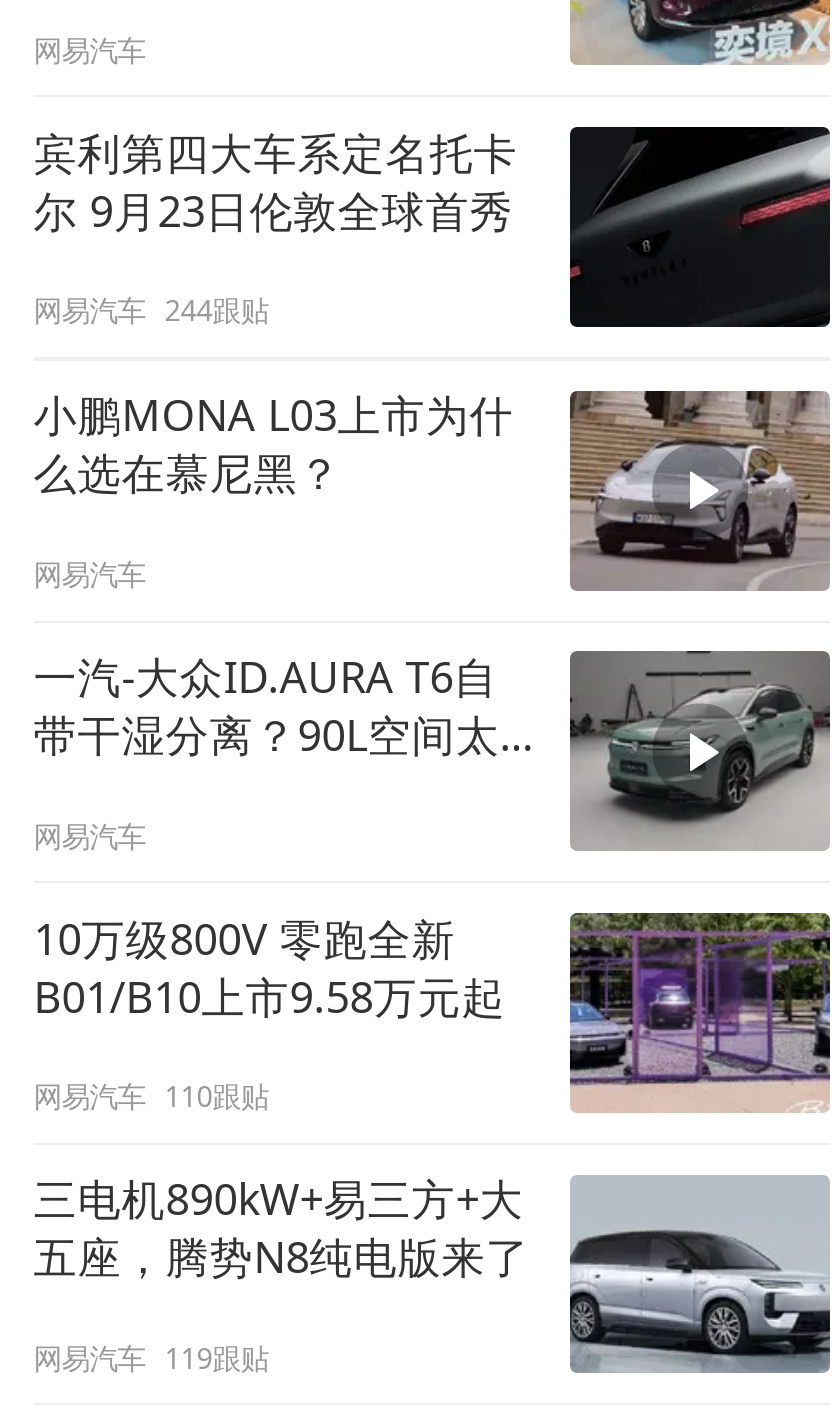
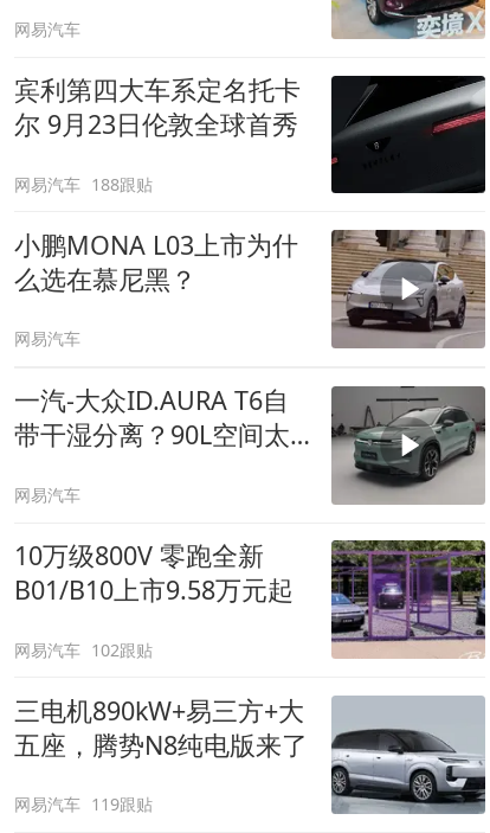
[33,291,269,329] 网易汽车 244跟贴 -> [14,173,153,195] 网易汽车 188跟贴
[33,1077,269,1115] 网易汽车 110跟贴 -> [14,638,153,661] 网易汽车 102跟贴

